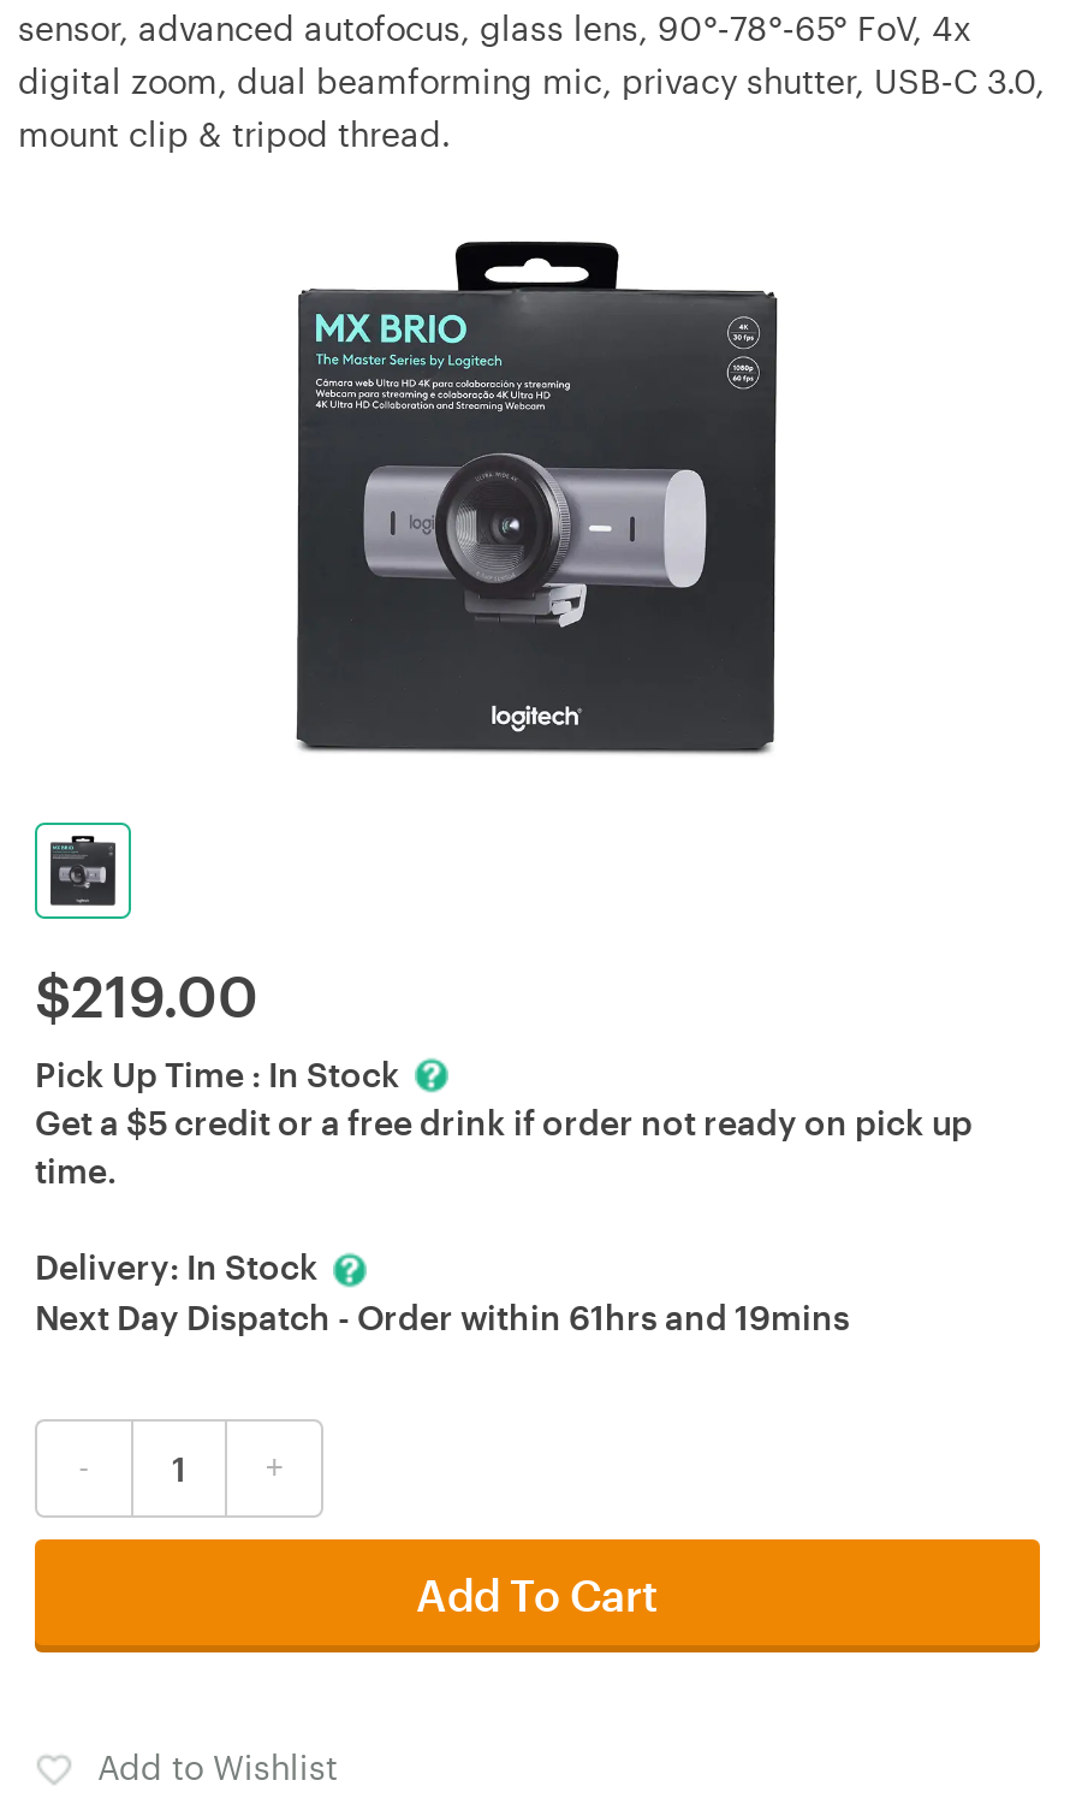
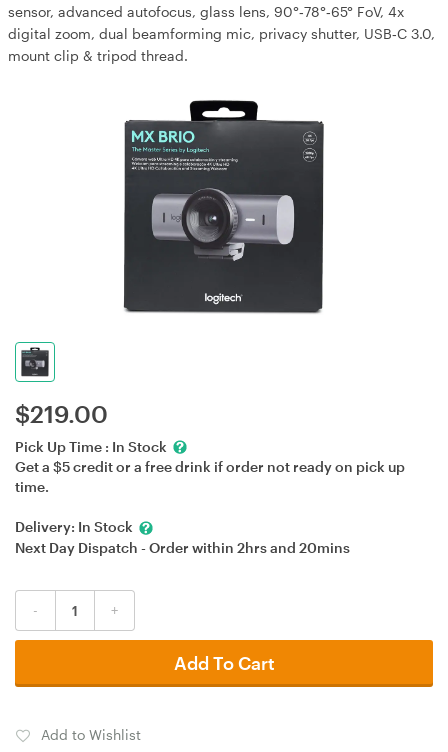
[35,1296,850,1337] Next Day Dispatch - Order within 61hrs and 19mins -> [15,539,350,556] Next Day Dispatch - Order within 2hrs and 20mins

